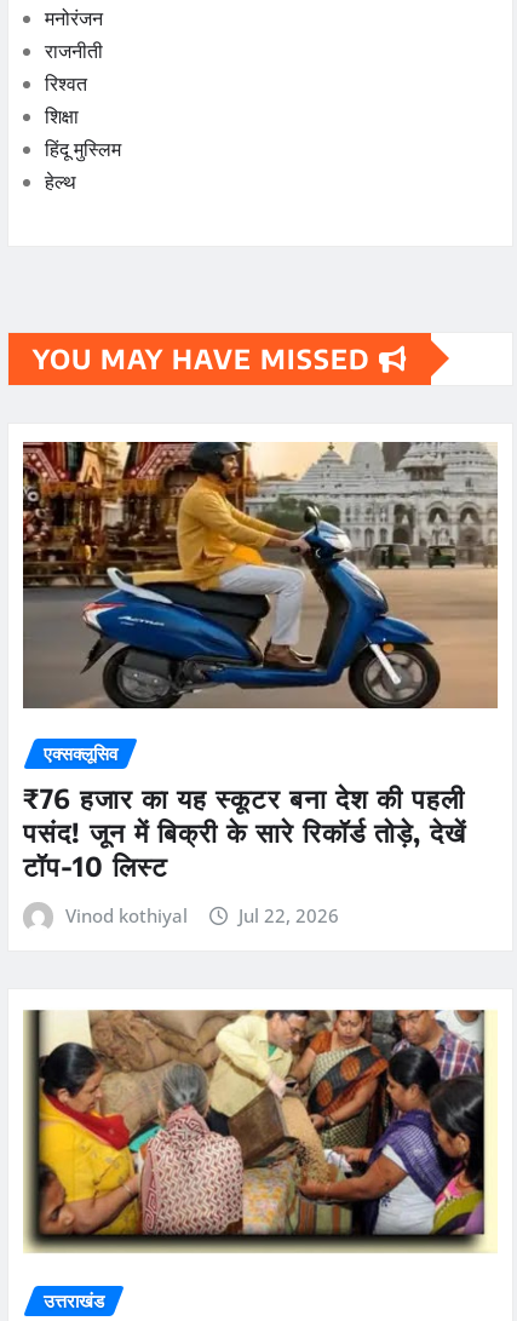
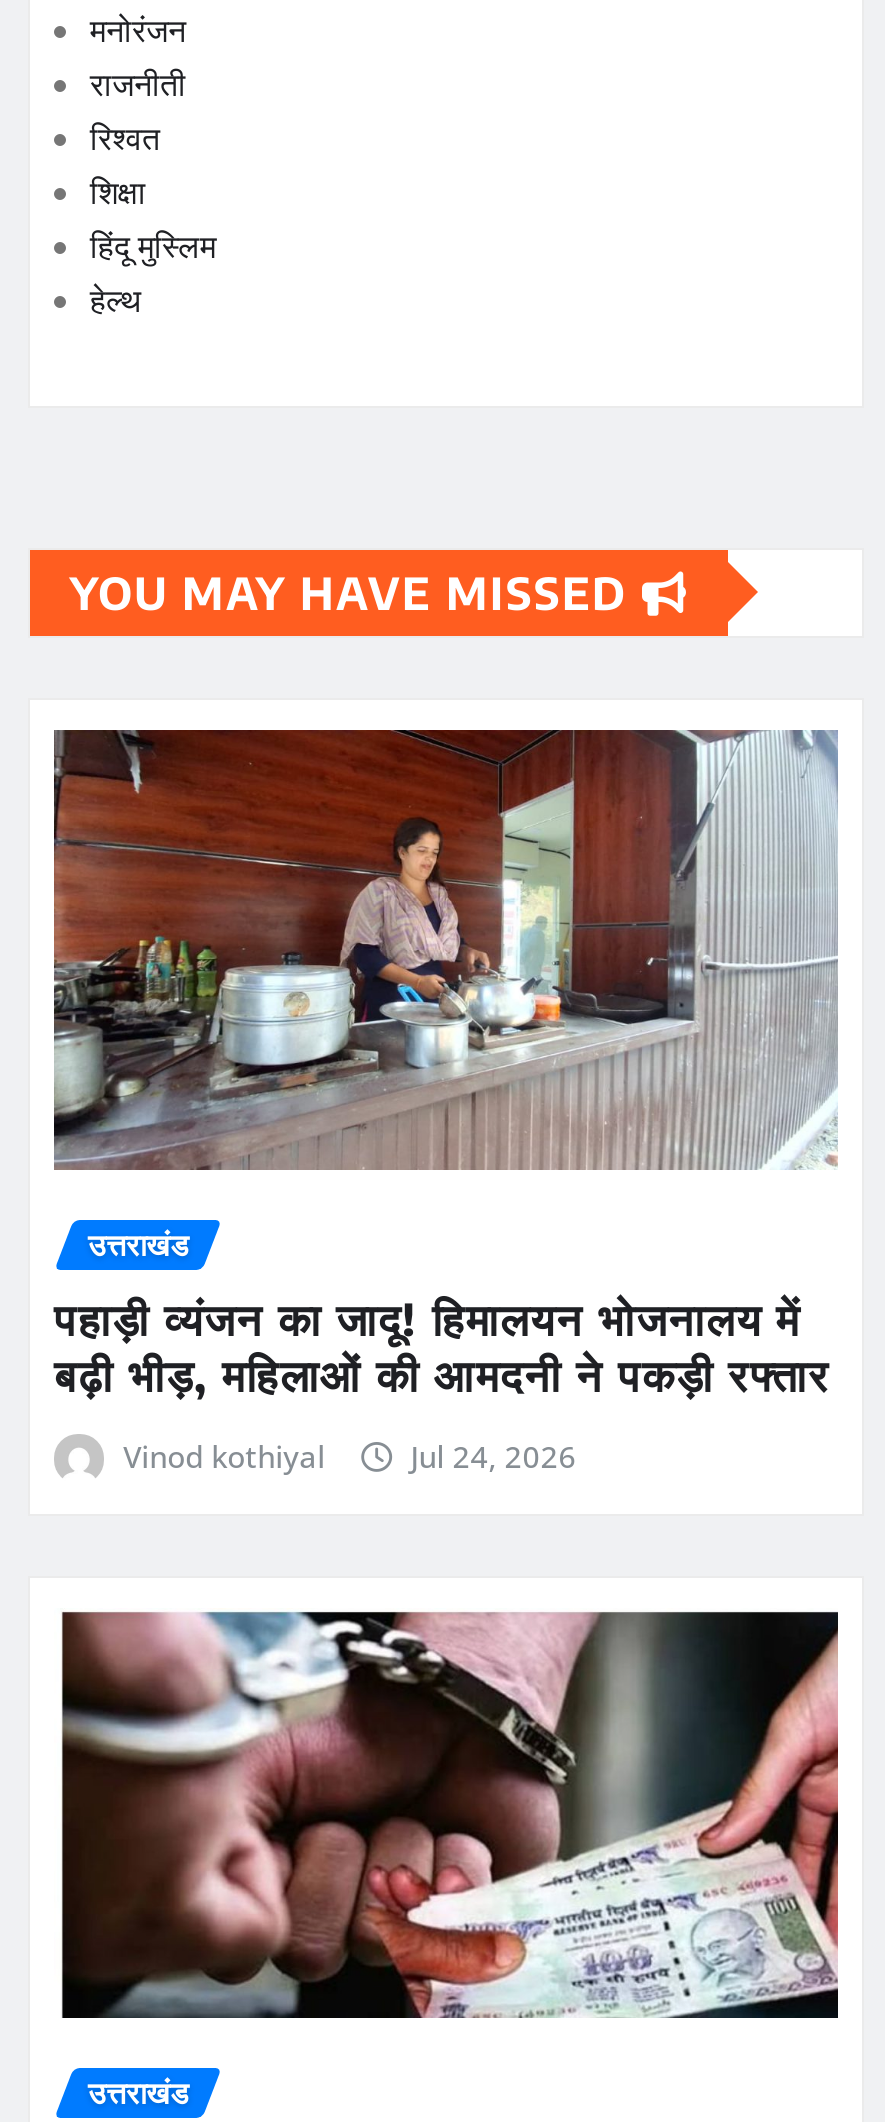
[22,441,498,882] [image] | एक्सक्लूसिव | ₹76 हजार का यह स्कूटर बना देश की पहली | पसंद! जून में बिक्री के सारे रिकॉर्ड तोड़े, देखें | टॉप-10 लिस्ट -> [52,728,838,1401] [image] | उत्तराखंड | पहाड़ी व्यंजन का जादू! हिमालयन भोजनालय में | बढ़ी भीड़, महिलाओं की आमदनी ने पकड़ी रफ्तार
[239,903,339,927] Jul 22, 2026 -> [410,1435,576,1475] Jul 24, 2026
[23,1009,498,1256] [image] -> [56,1610,840,2020] [image]

